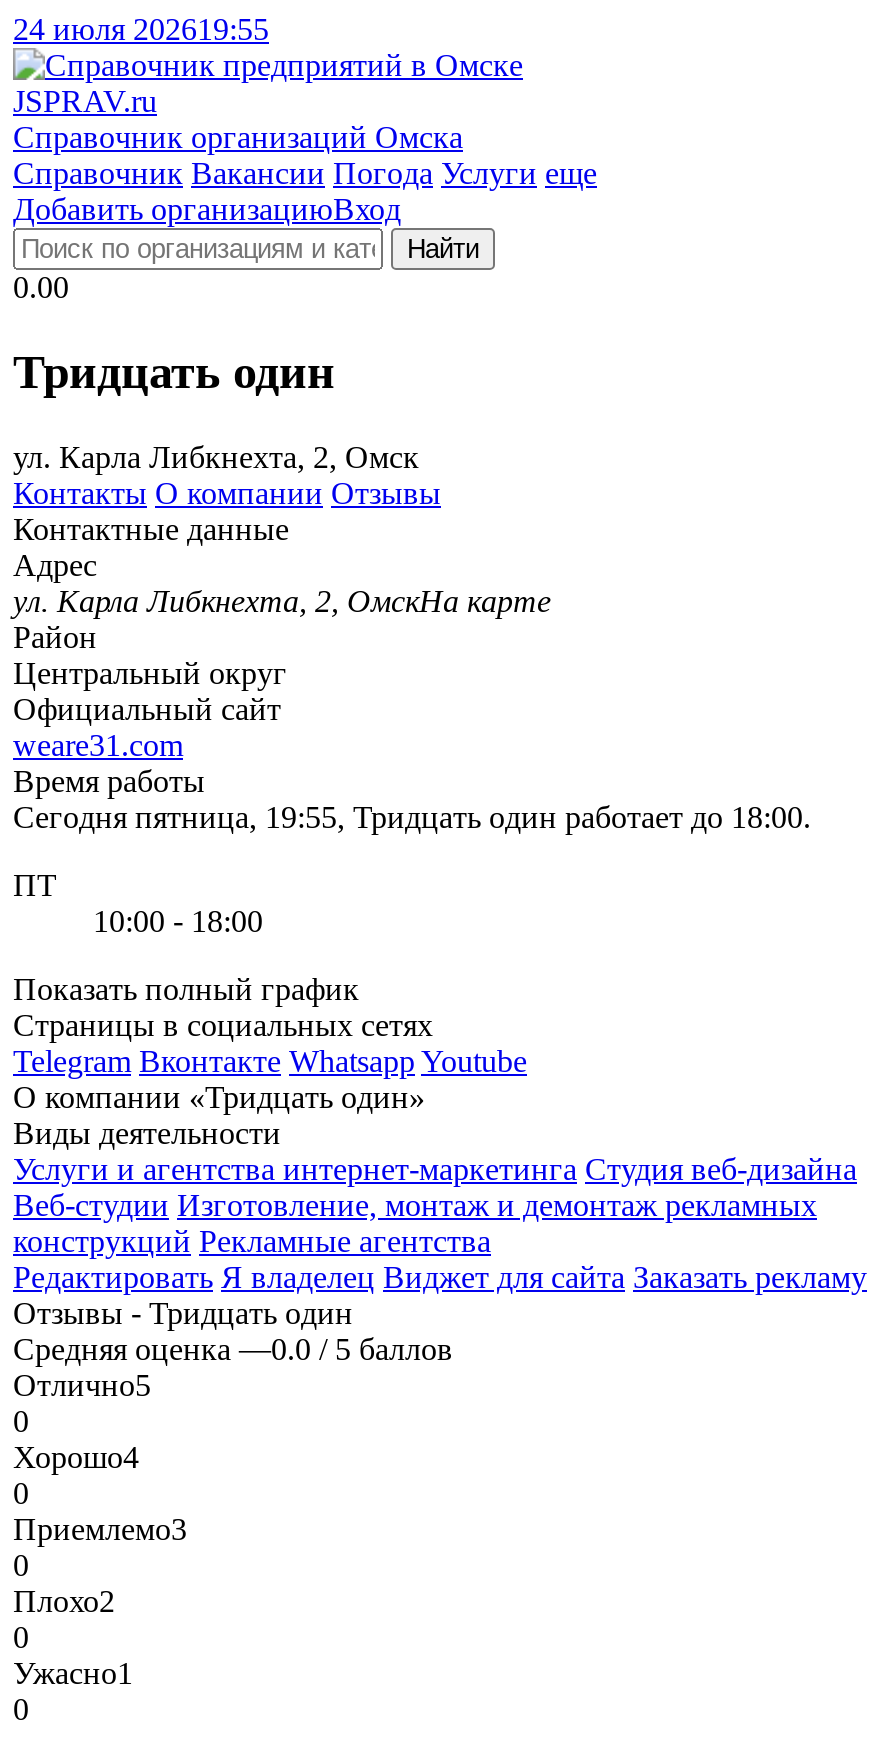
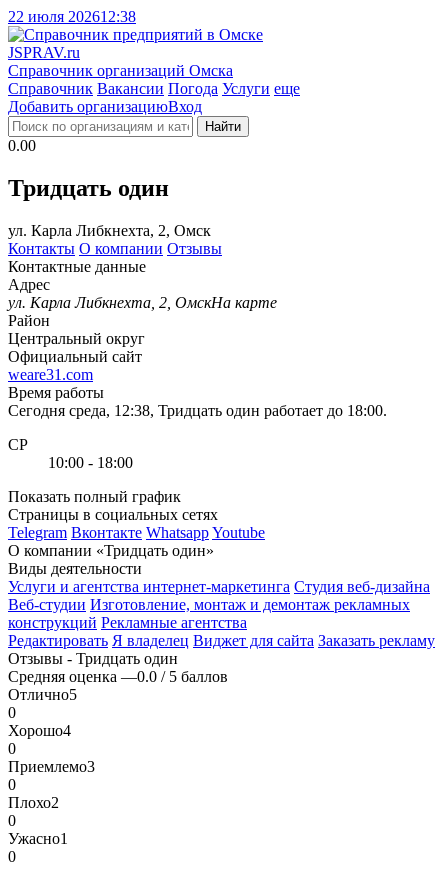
[13,12,269,46] 24 июля 202619:55 -> [8,8,136,25] 22 июля 202612:38
[13,800,811,834] Сегодня пятница, 19:55, Тридцать один работает до 18:00. -> [8,402,387,419] Сегодня среда, 12:38, Тридцать один работает до 18:00.
[13,868,57,902] ПТ -> [8,436,28,453] СР

